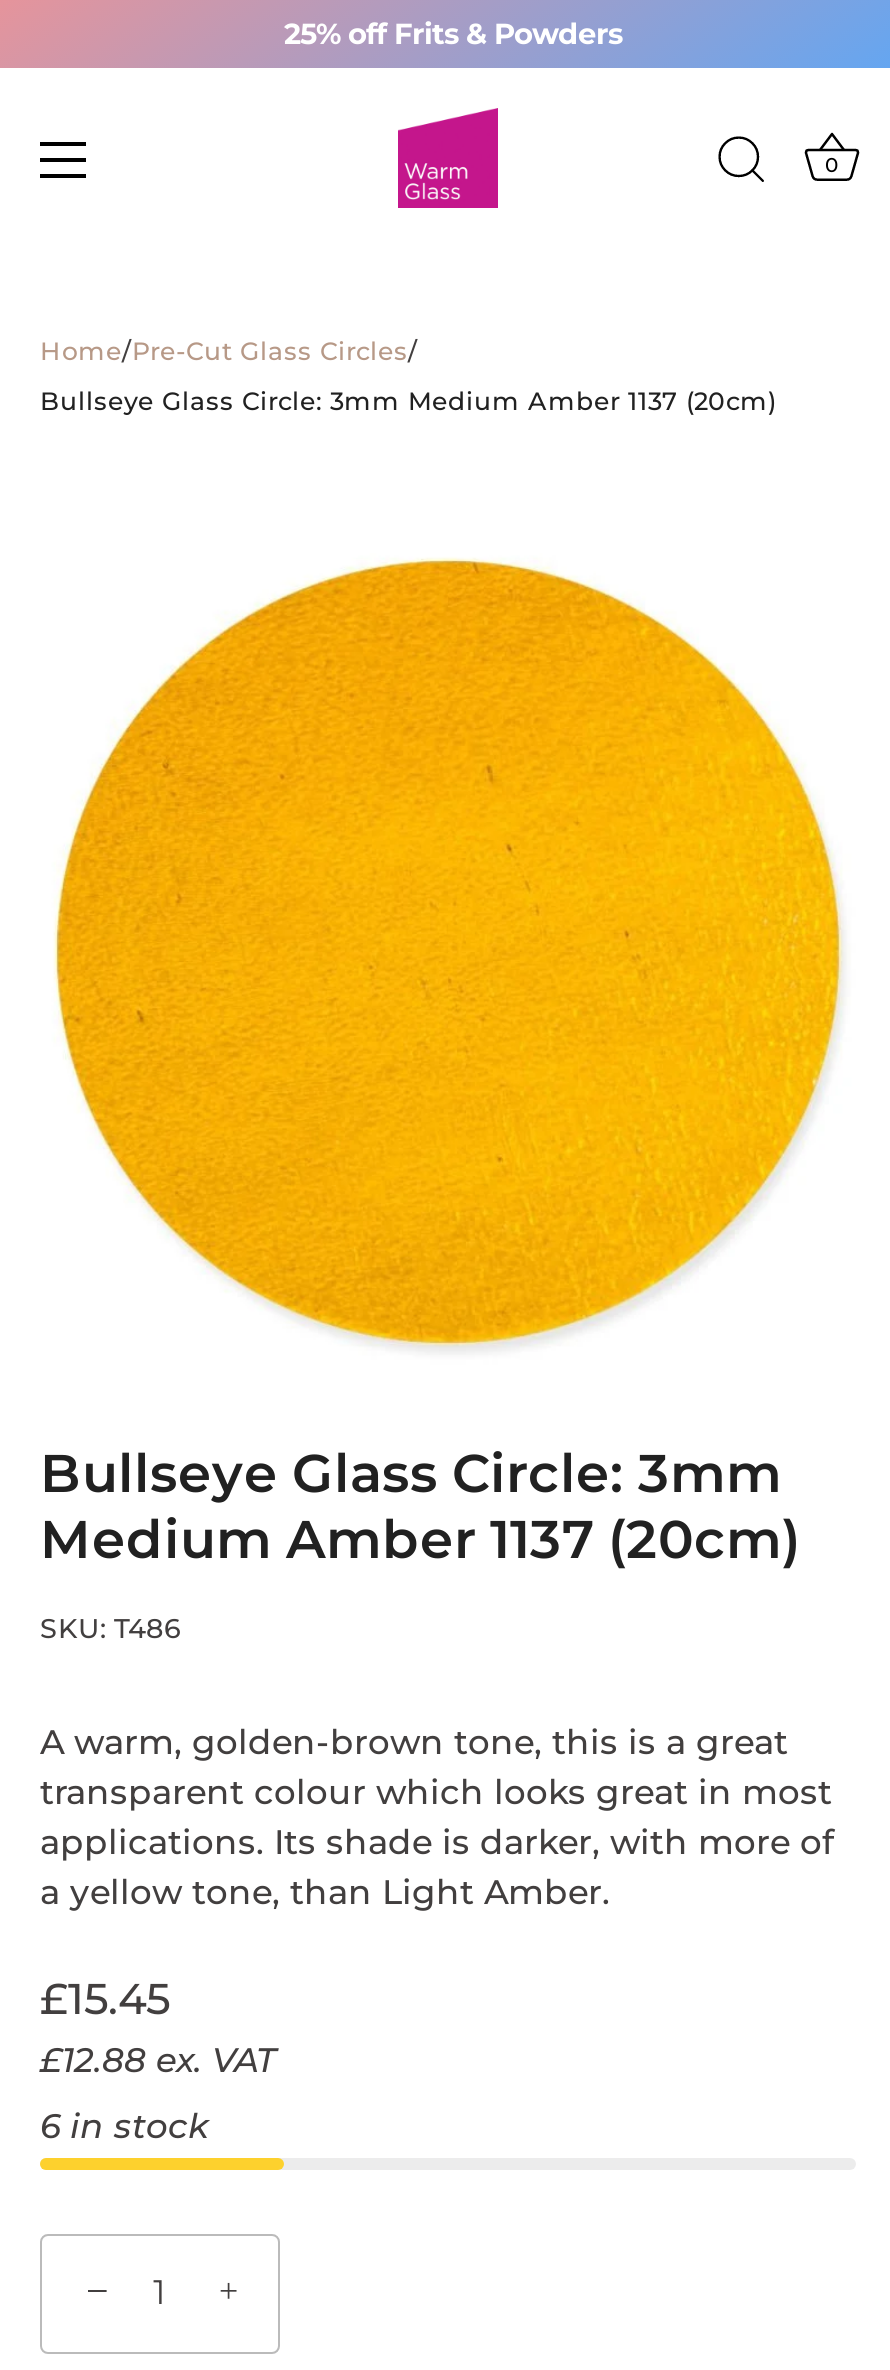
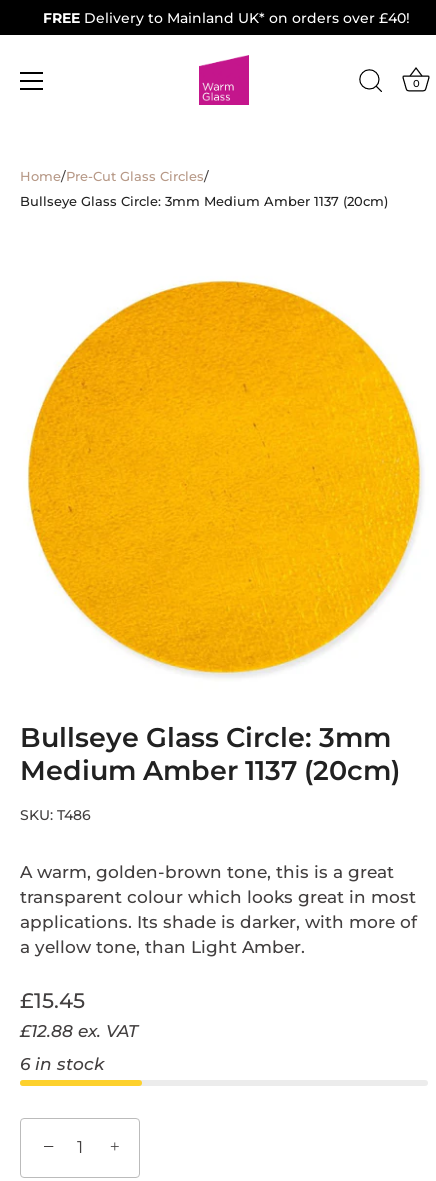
[284,15,622,51] 25% off Frits & Powders -> [43,8,410,26] FREE Delivery to Mainland UK* on orders over £40!

